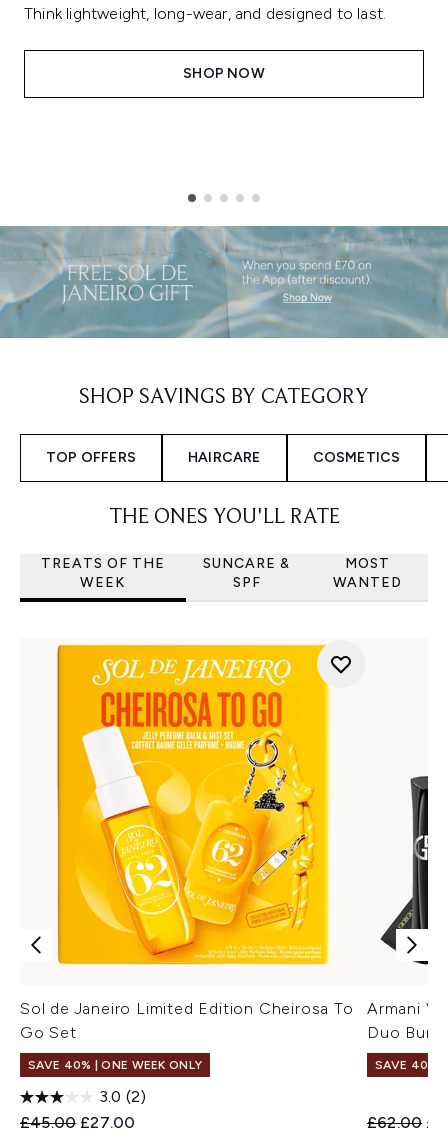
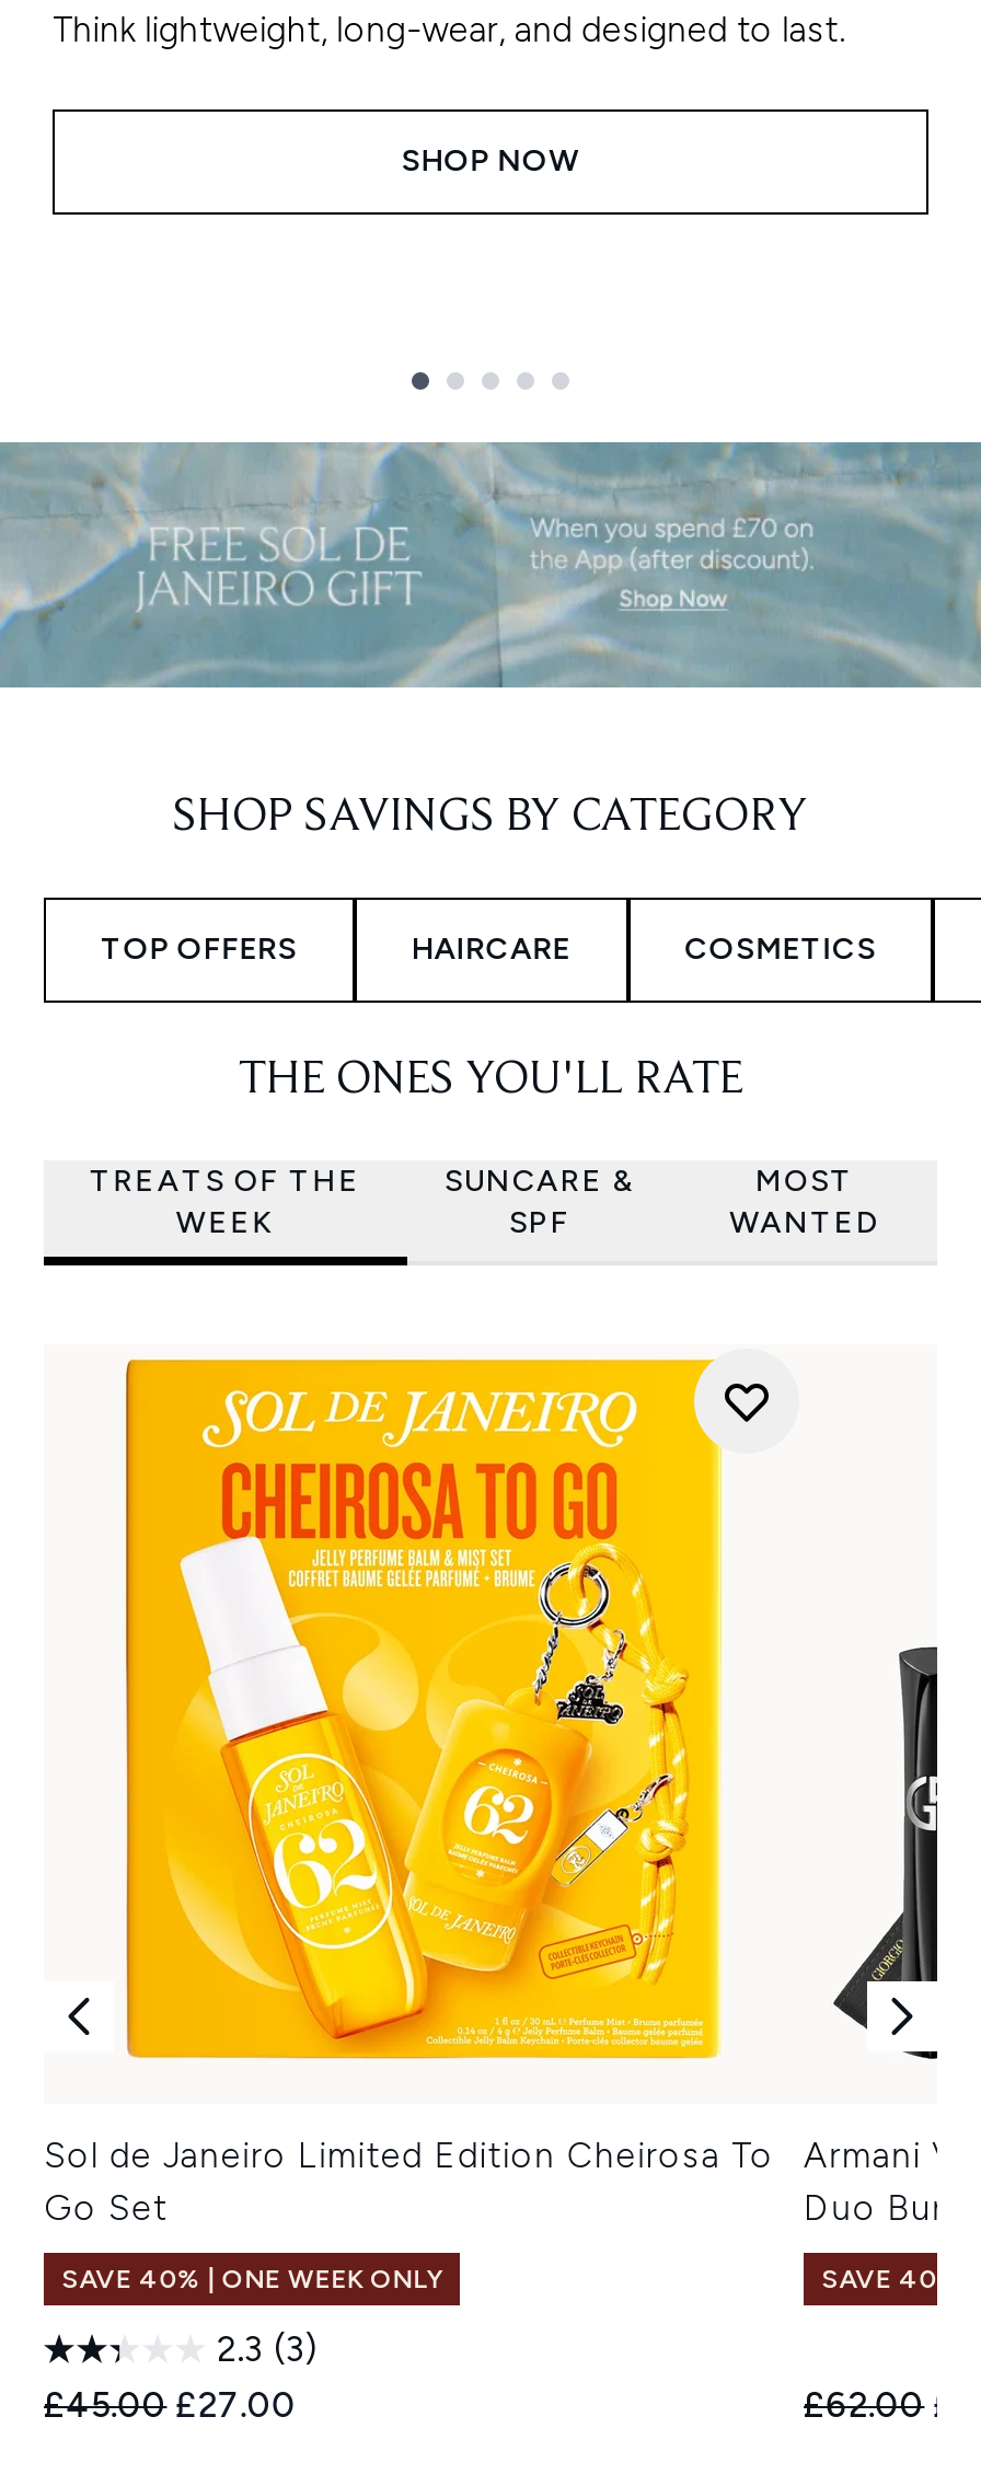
[99,1087,146,1106] 3.0 (2) -> [217,2327,318,2369] 2.3 (3)

